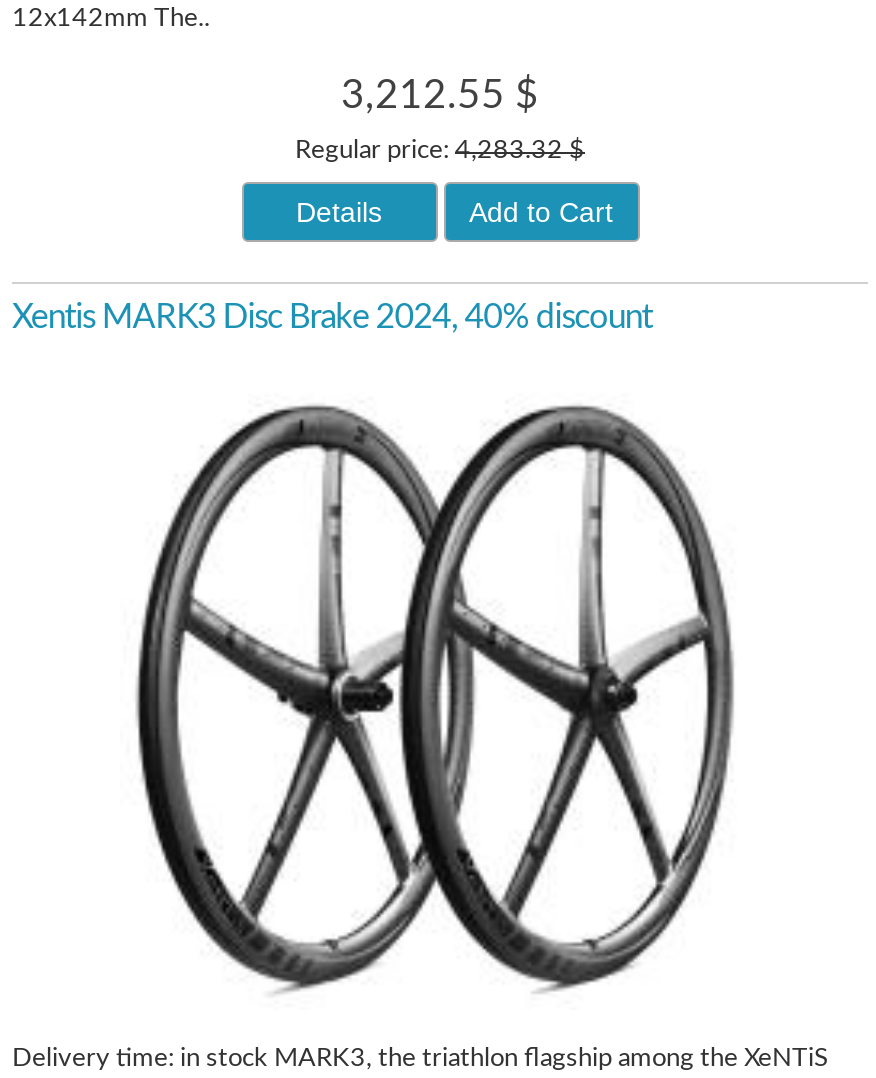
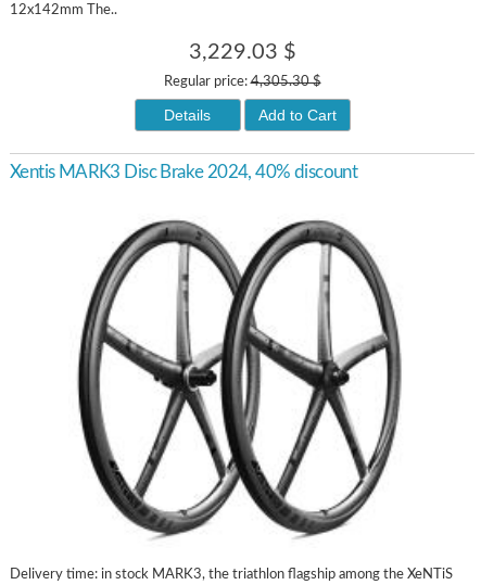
[341,77,539,117] 3,212.55 $ -> [188,42,296,63] 3,229.03 $
[295,139,585,165] Regular price: 4,283.32 $ -> [163,75,321,89] Regular price: 4,305.30 $

